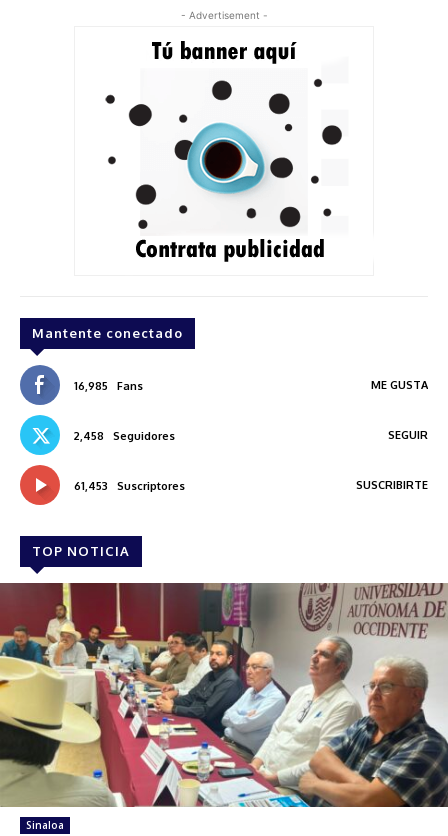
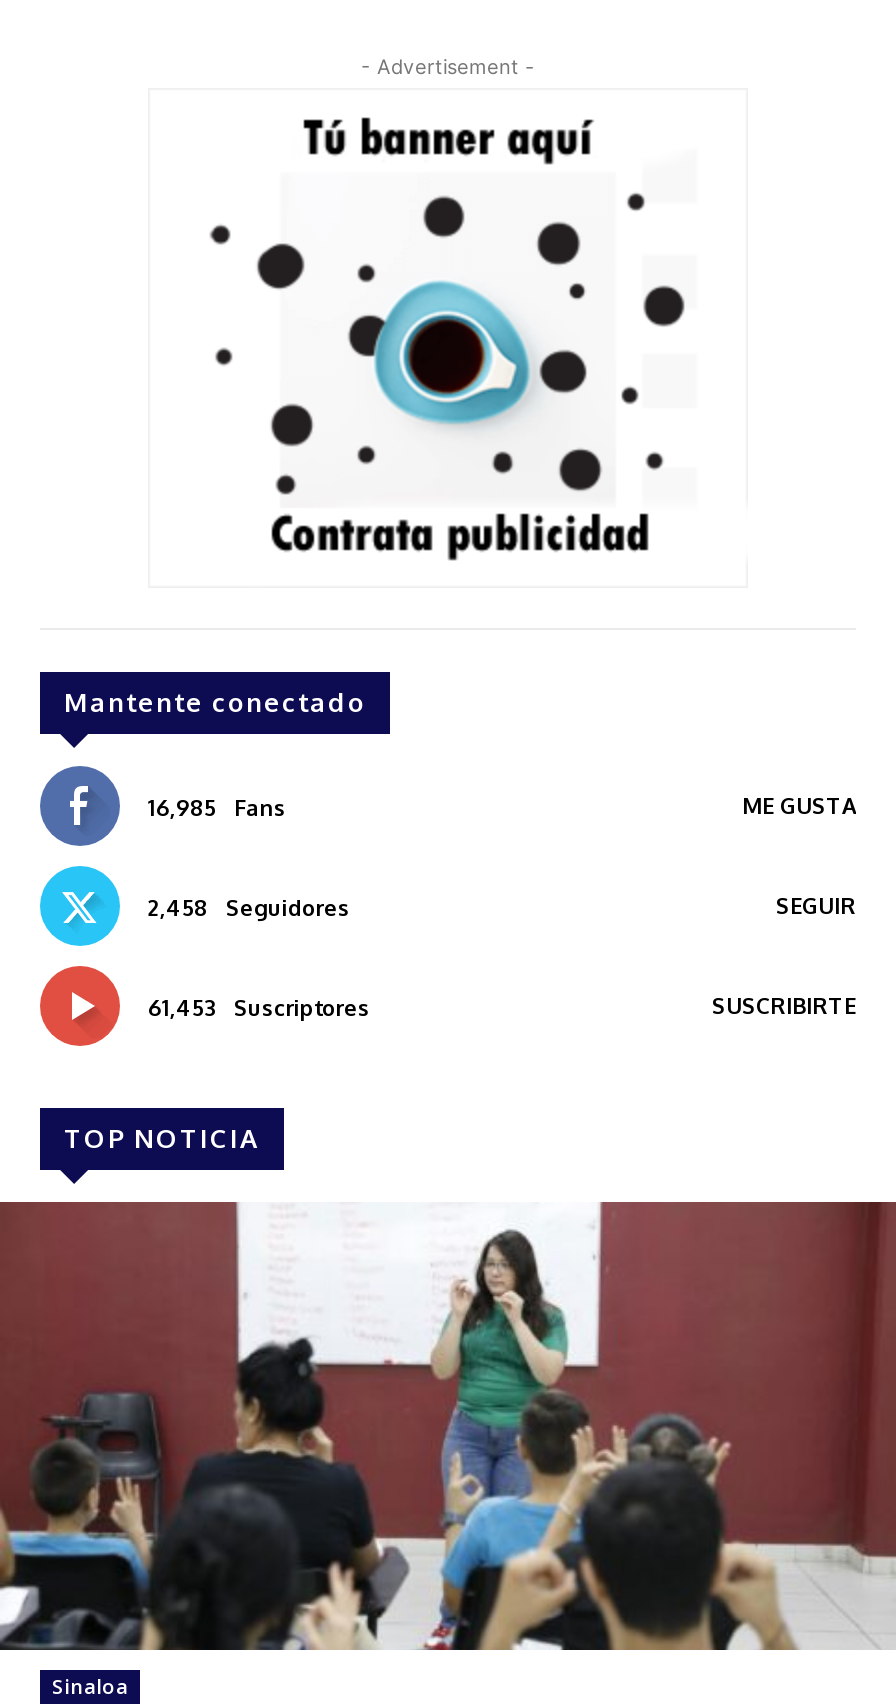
[3,582,445,808] [image] -> [6,1202,890,1652] [image]

